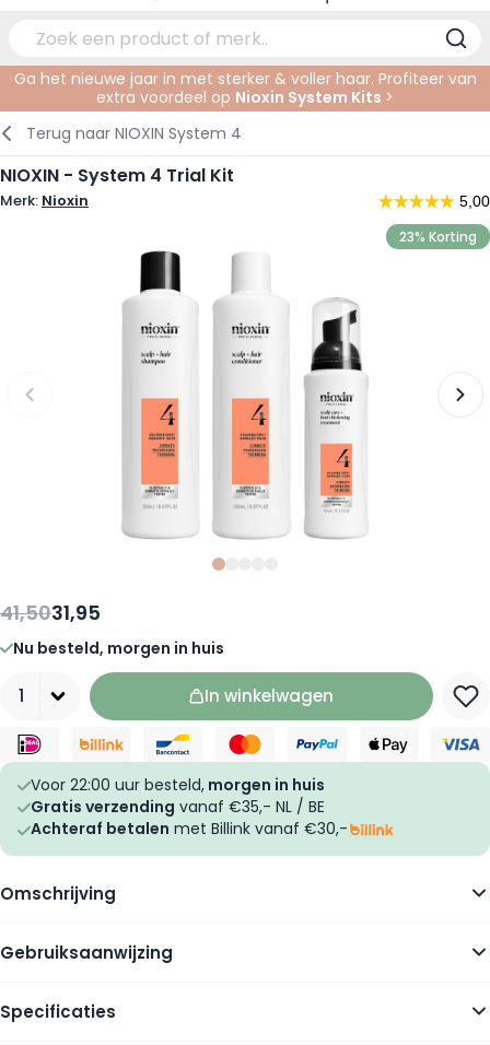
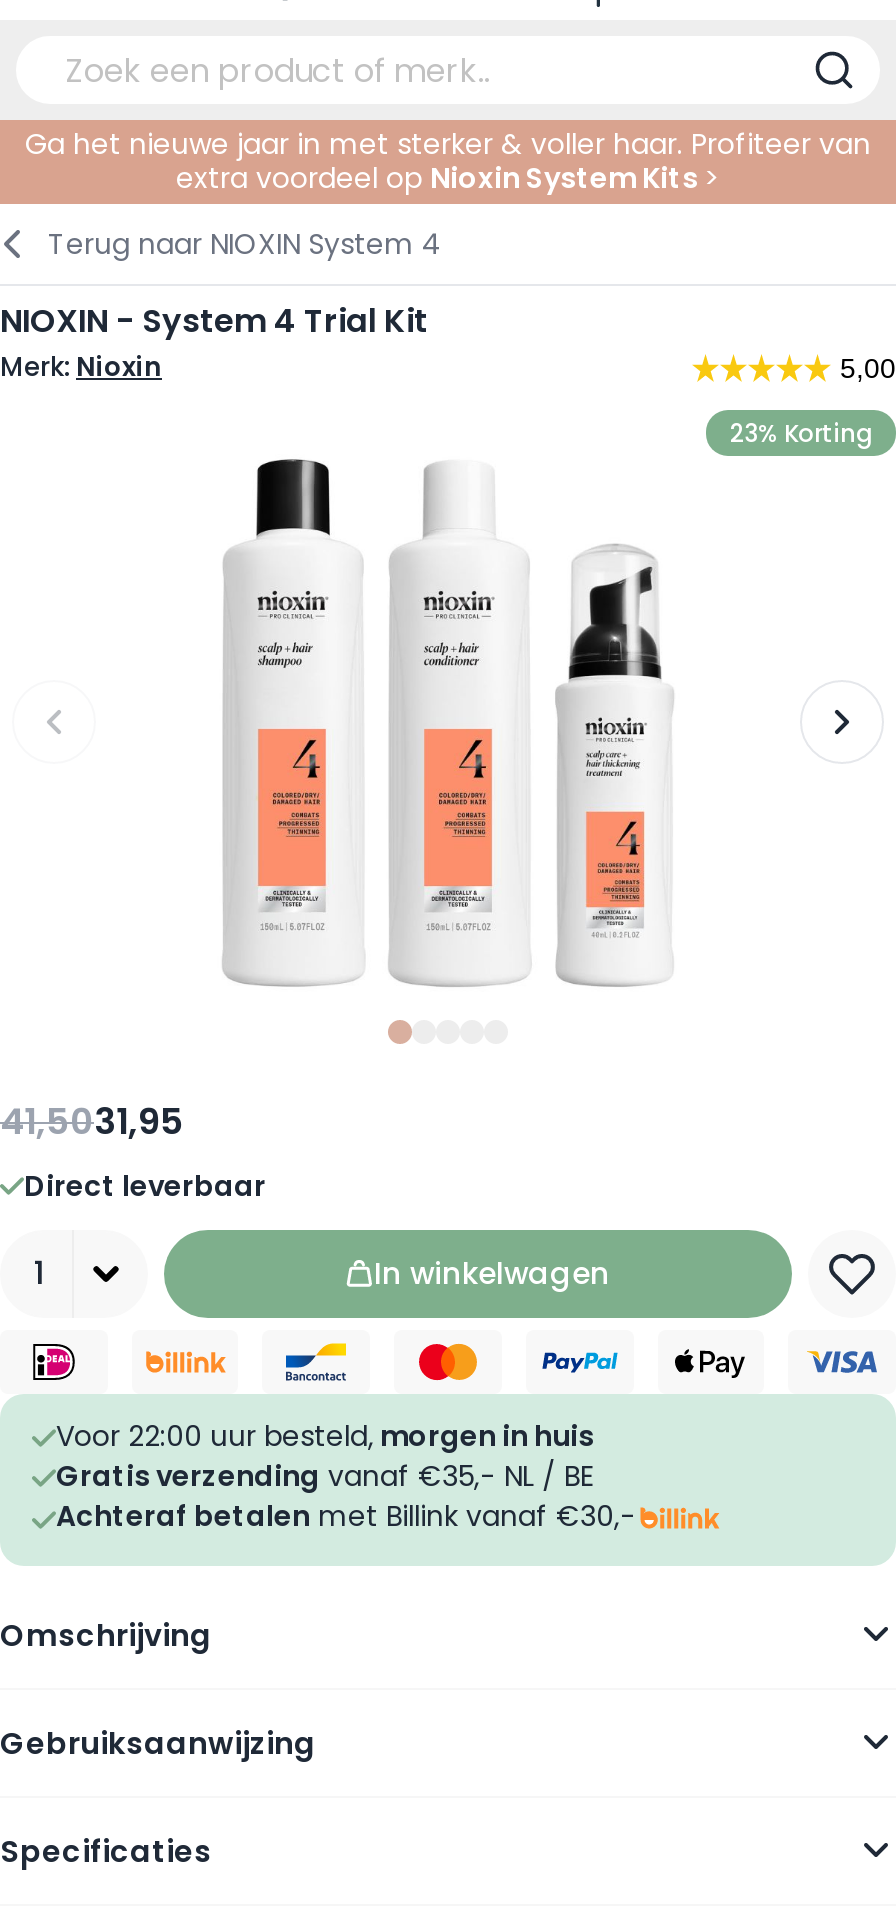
[13,637,224,659] Nu besteld, morgen in huis -> [24,1166,266,1206] Direct leverbaar

